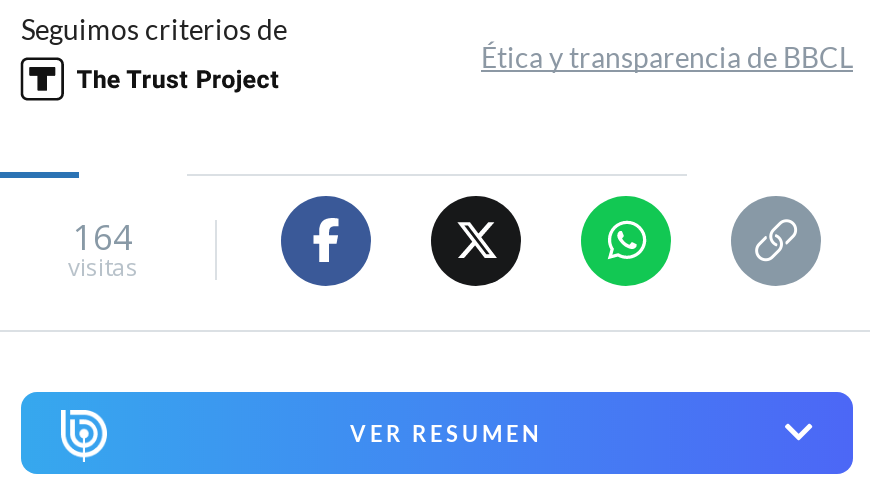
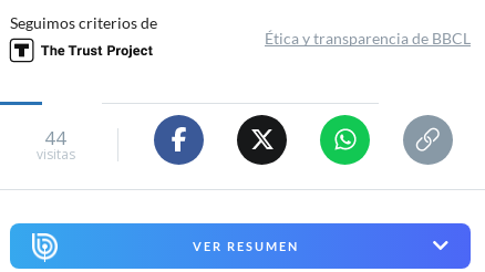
[73,215,133,261] 164 -> [44,125,66,151] 44

